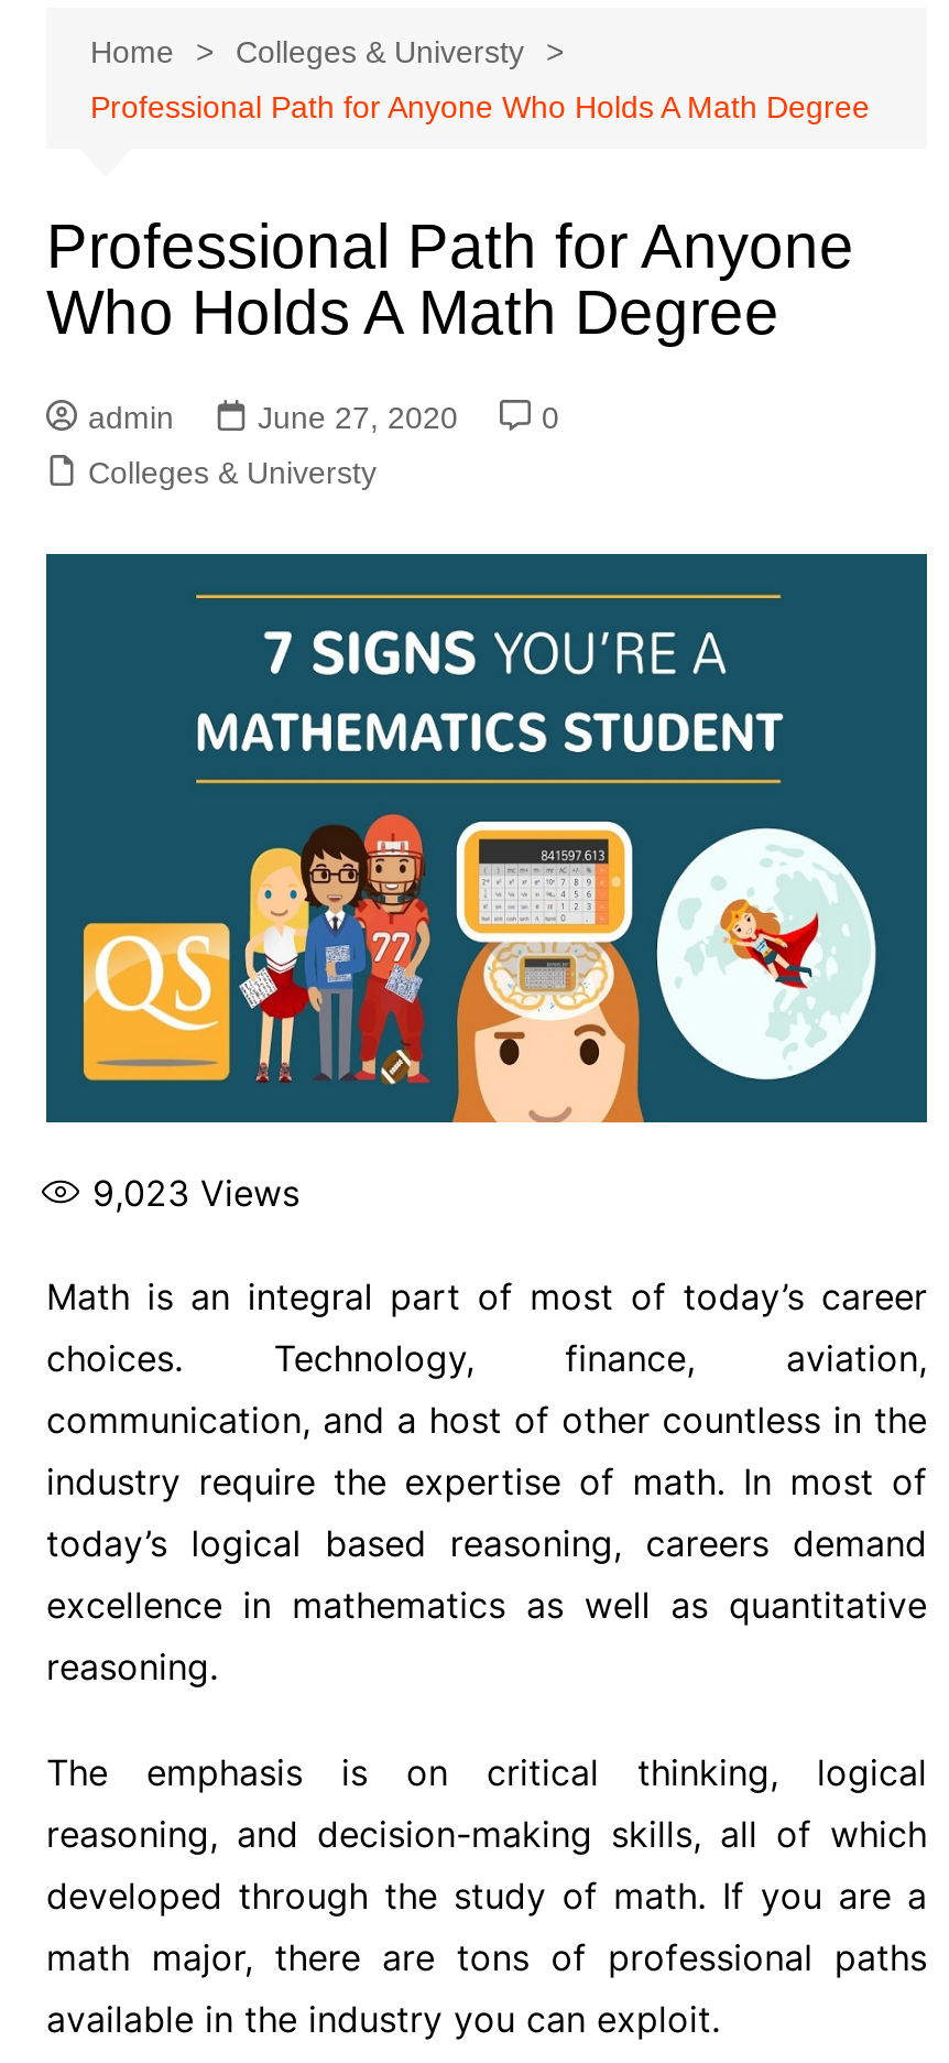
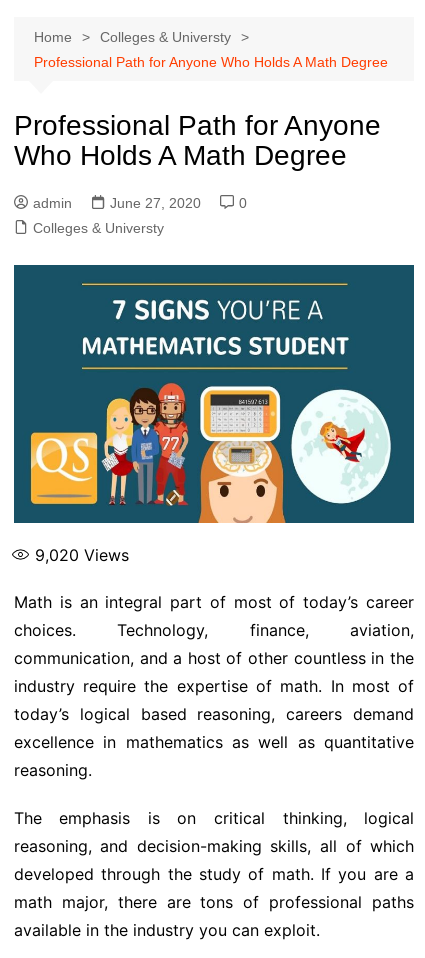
[92,1171,299,1216] 9,023 Views -> [35,545,129,565] 9,020 Views

